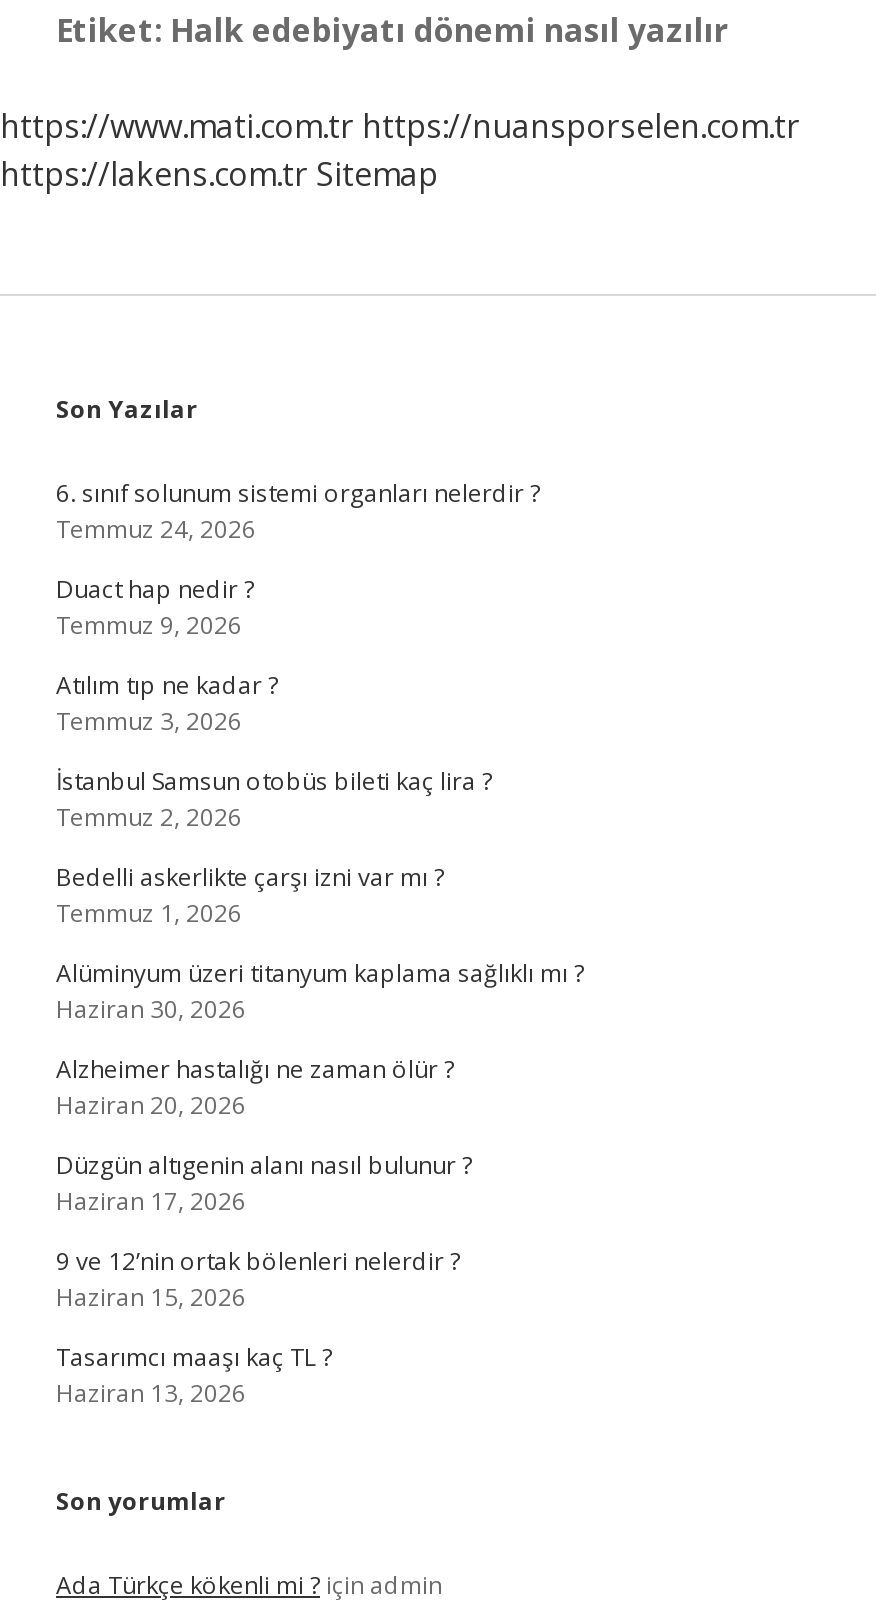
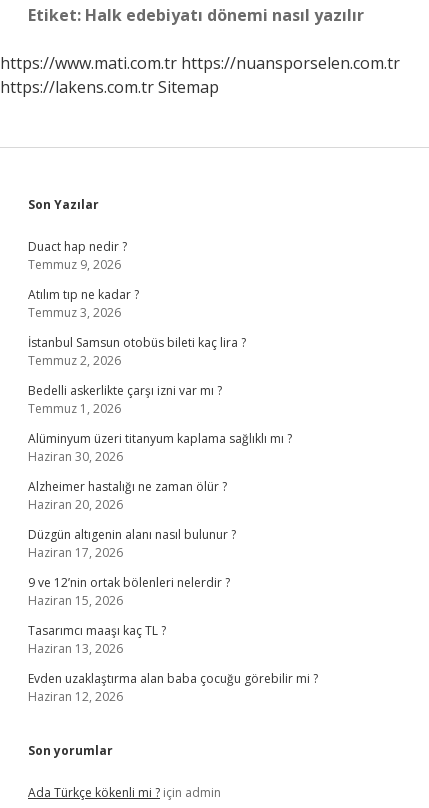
[56,476,540,546] 6. sınıf solunum sistemi organları nelerdir ? | Temmuz 24, 2026 -> none
moved [56,572,584,1410] -> [28,238,292,657]: Duact hap nedir ? | Temmuz 9, 2026 | Atılım tıp ne kadar ? | ... | Tasarımcı maaşı kaç TL ? | Haziran 13, 2026
none -> [28,670,318,705] Evden uzaklaştırma alan baba çocuğu görebilir mi ? | Haziran 12, 2026

